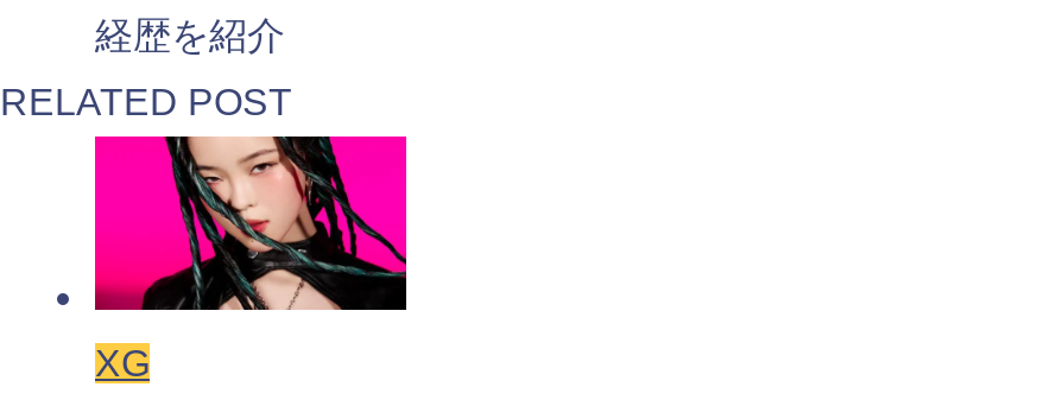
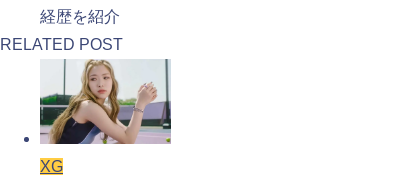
[93,134,409,312] [image] -> [39,58,172,145] [image]

